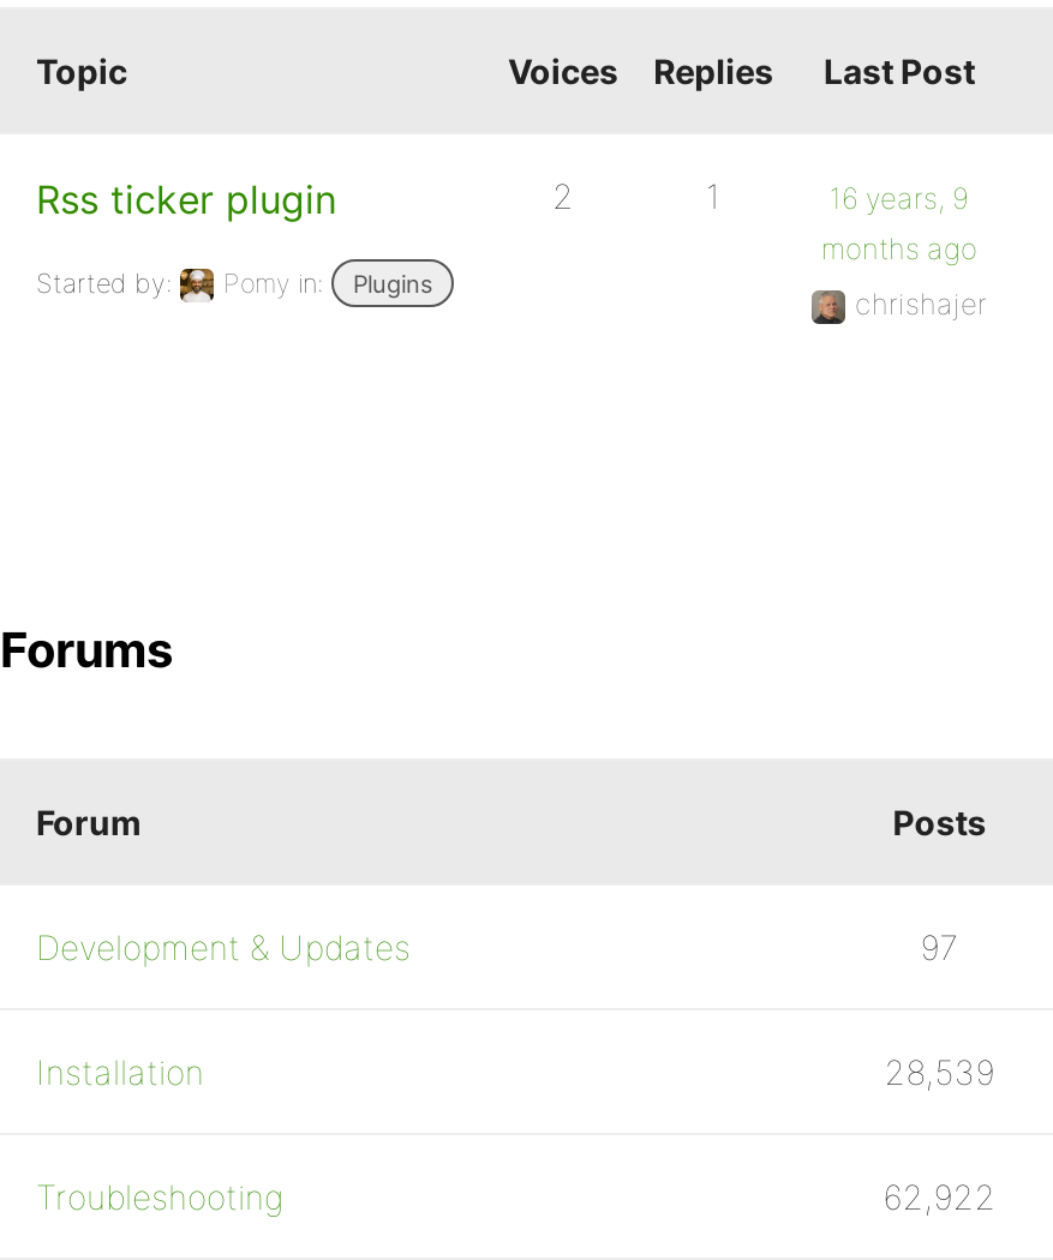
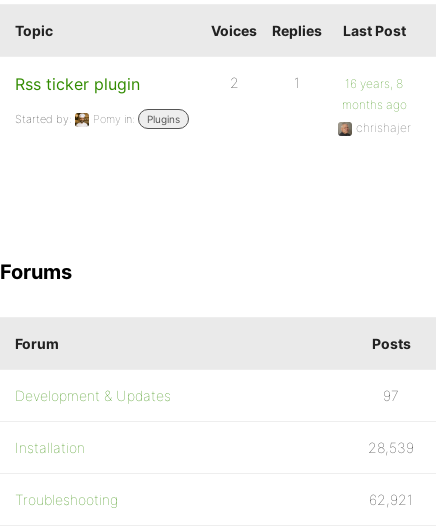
[829,180,969,216] 16 years, 9 -> [345,76,403,91] 16 years, 8
[883,1176,996,1217] 62,922 -> [369,491,413,508] 62,921

